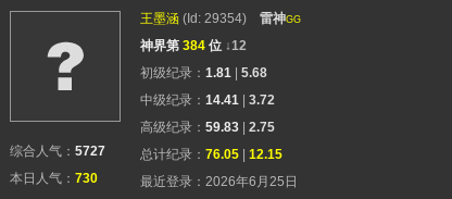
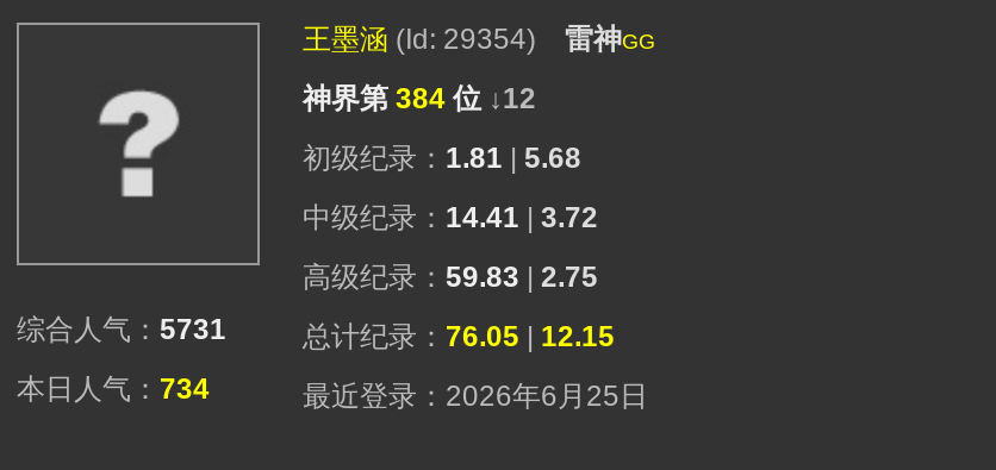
[10,144,105,159] 综合人气：5727 -> [17,313,226,346] 综合人气：5731
[10,171,98,186] 本日人气：730 -> [17,372,210,406] 本日人气：734

